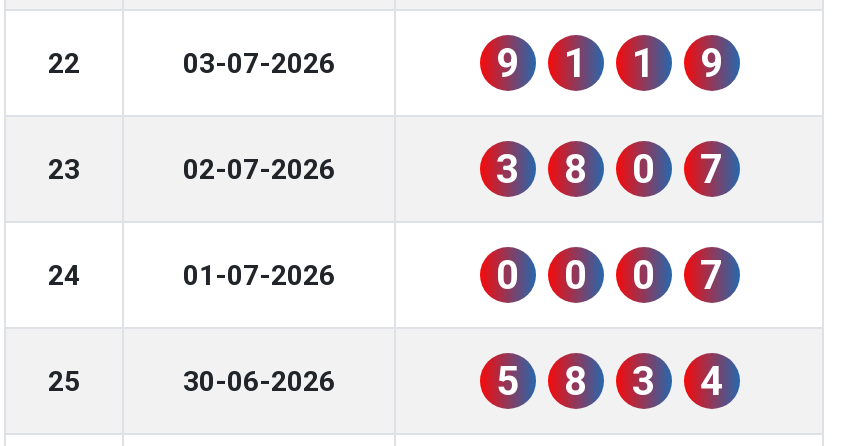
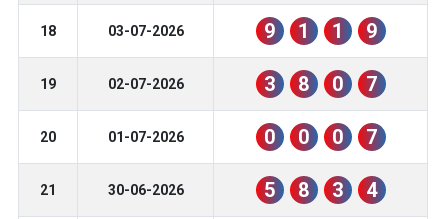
[48,46,80,78] 22 -> [40,23,56,39] 18
[48,152,80,184] 23 -> [40,76,56,92] 19
[48,258,80,290] 24 -> [40,129,56,145] 20
[48,364,80,396] 25 -> [40,182,56,198] 21

